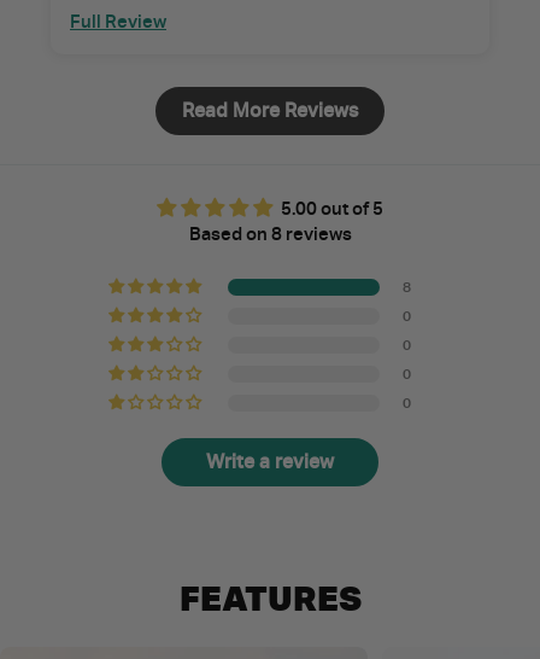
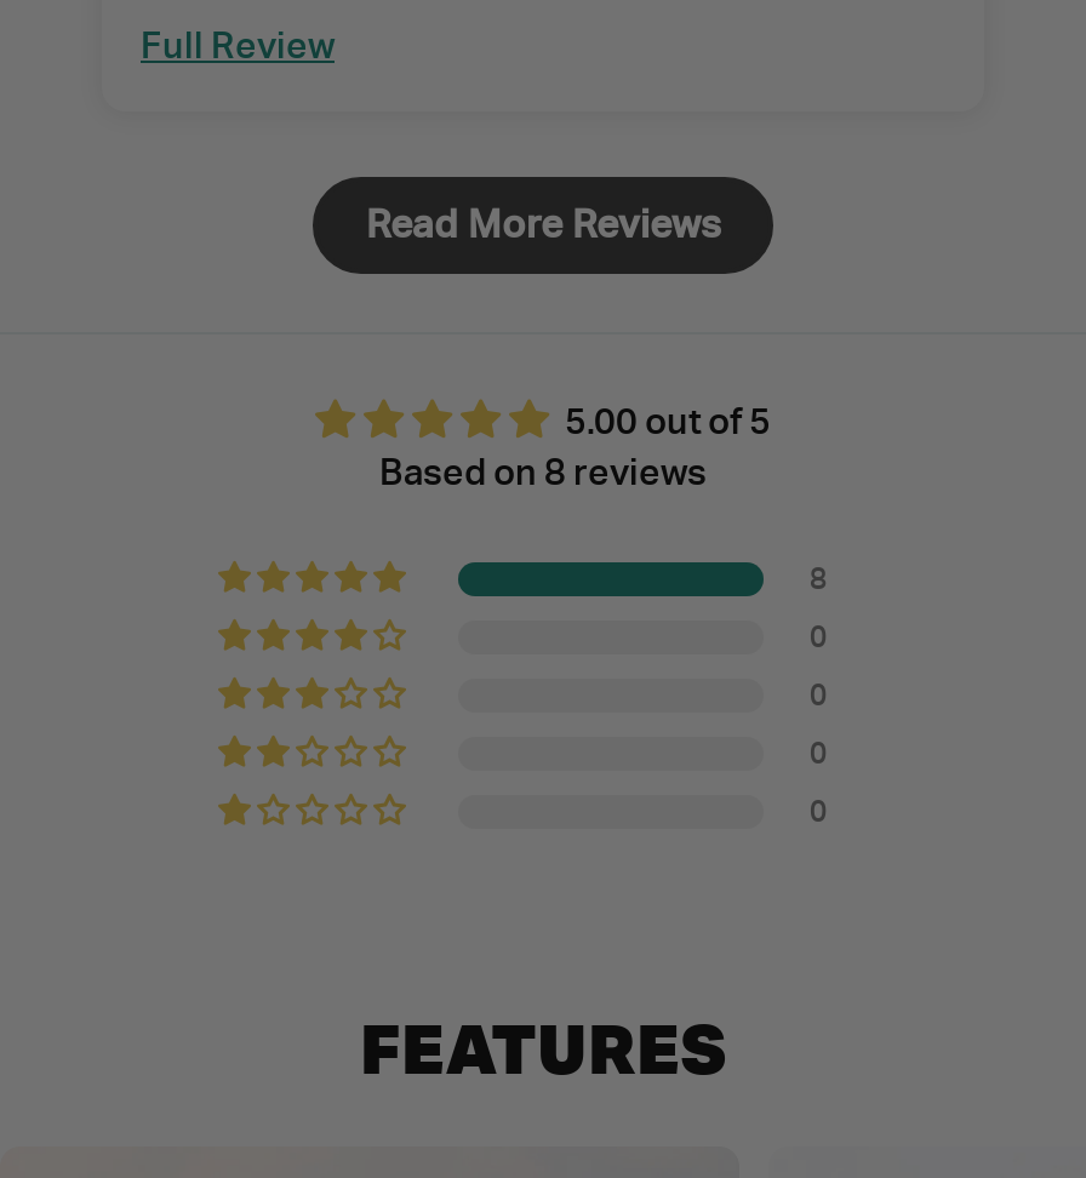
[206,450,334,473] Write a review -> none

